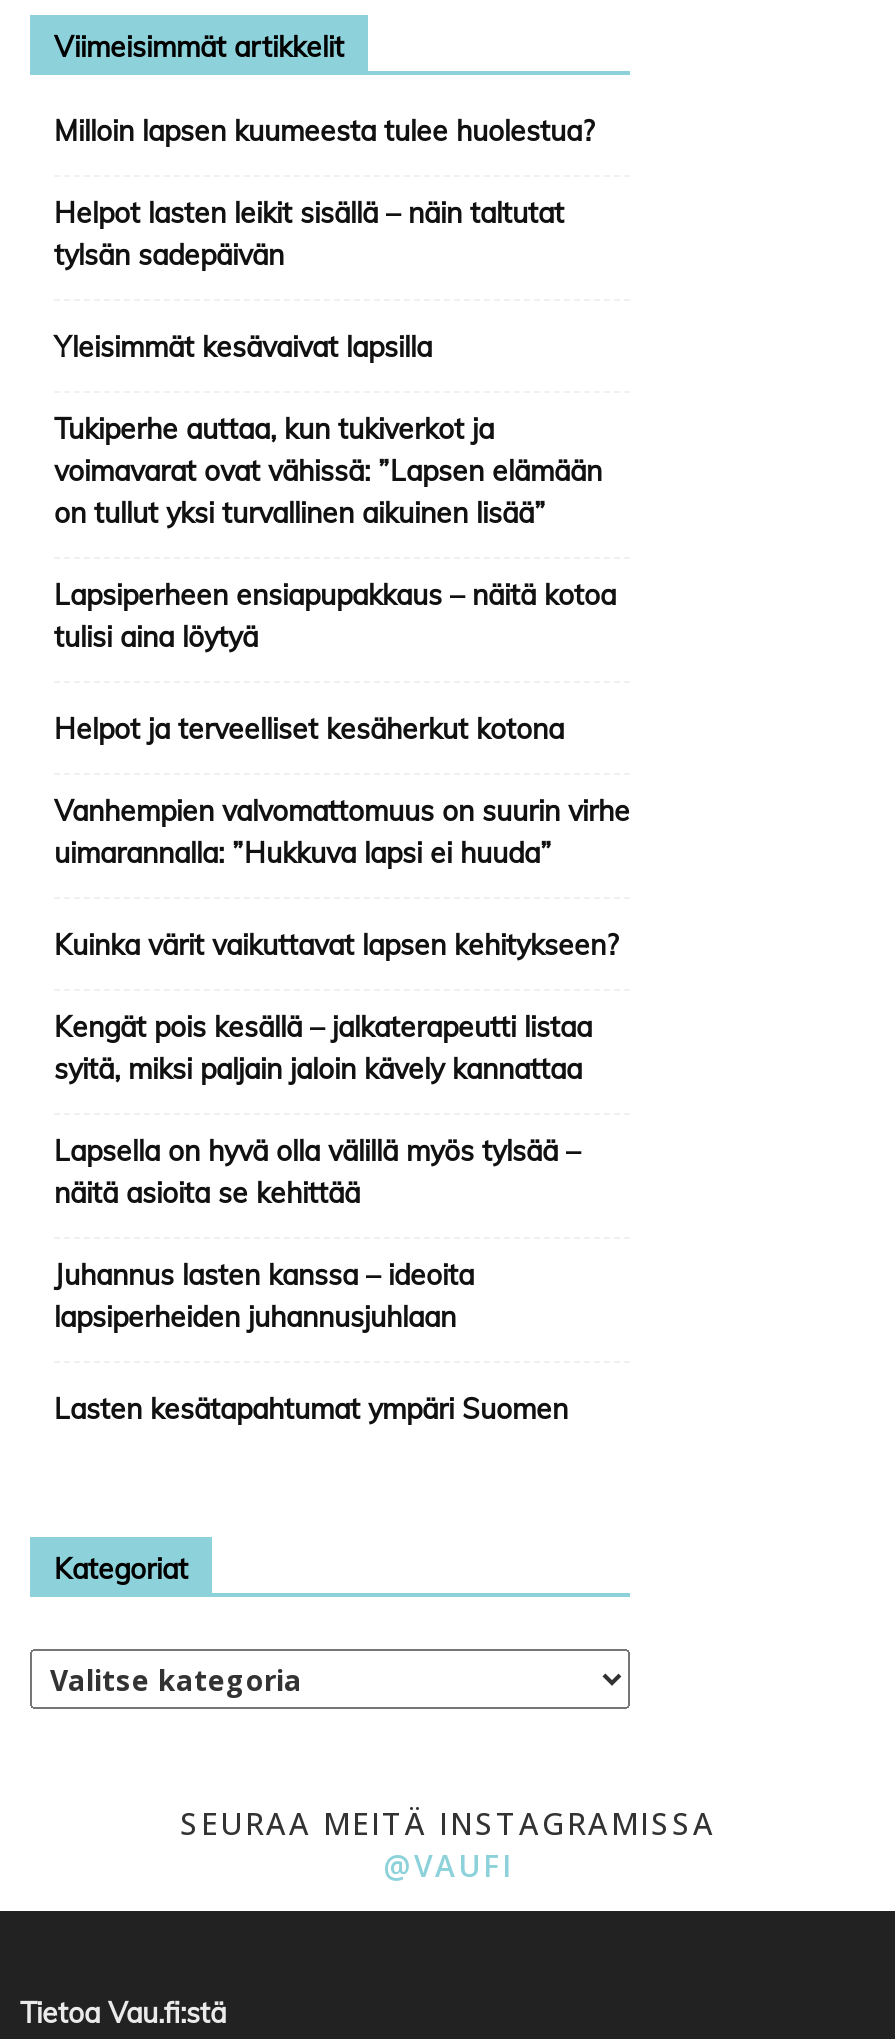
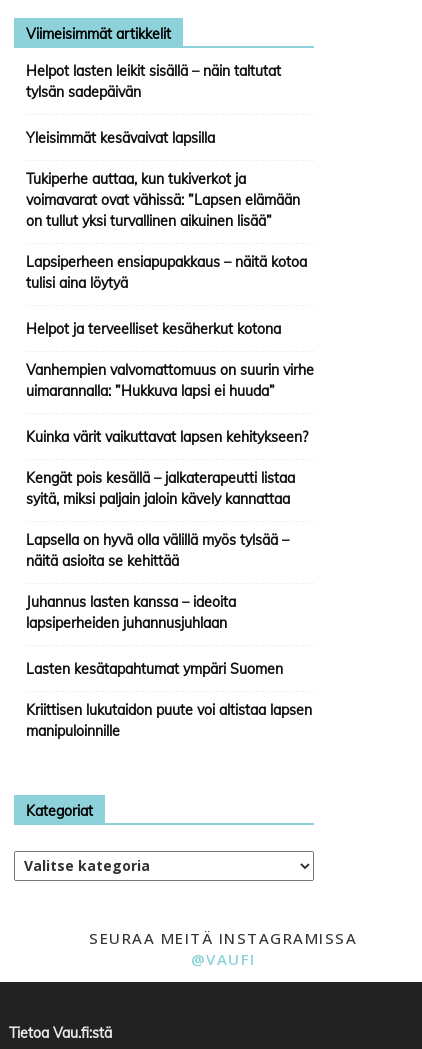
[54,113,594,149] Milloin lapsen kuumeesta tulee huolestua? -> none
moved [54,195,630,1427] -> [26,62,314,678]: Helpot lasten leikit sisällä – näin taltutat | tylsän sadepäivän | Yleisimmät kesävaivat lapsilla | ... | lapsiperheiden juhannusjuhlaan | Lasten kesätapahtumat ympäri Suomen
none -> [26,701,312,740] Kriittisen lukutaidon puute voi altistaa lapsen | manipuloinnille

